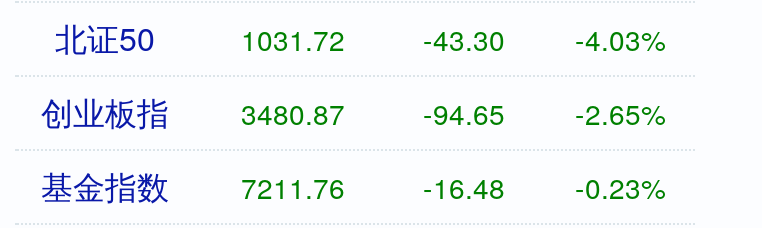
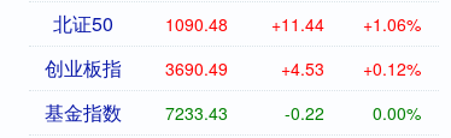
[241,20,345,60] 1031.72 -> [165,12,228,36] 1090.48
[423,20,505,60] -43.30 -> [271,12,324,36] +11.44
[575,20,665,60] -4.03% -> [363,12,421,36] +1.06%
[241,94,345,134] 3480.87 -> [165,56,228,80] 3690.49
[423,94,505,134] -94.65 -> [281,56,324,80] +4.53
[575,94,665,134] -2.65% -> [363,56,421,80] +0.12%
[241,168,345,208] 7211.76 -> [165,101,228,125] 7233.43
[423,168,505,208] -16.48 -> [285,101,324,125] -0.22
[575,168,665,208] -0.23% -> [373,101,421,125] 0.00%

